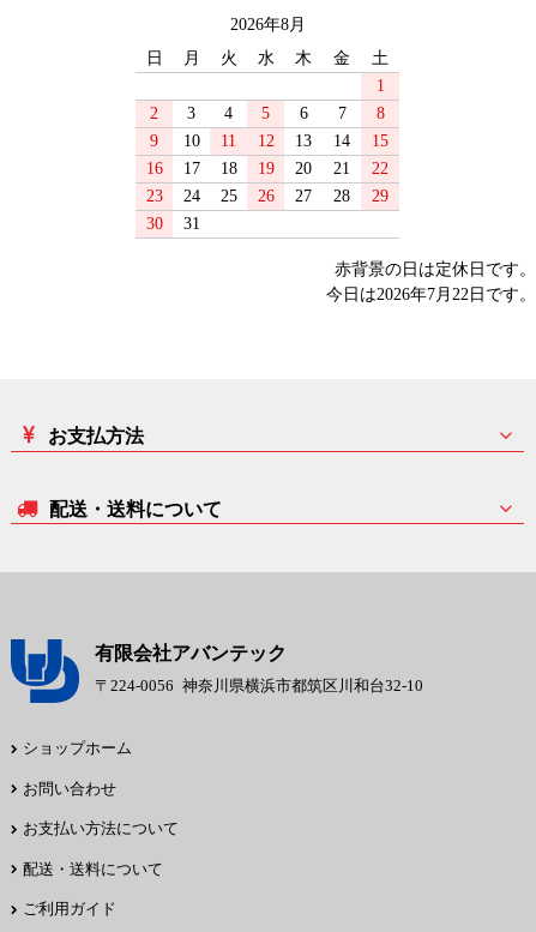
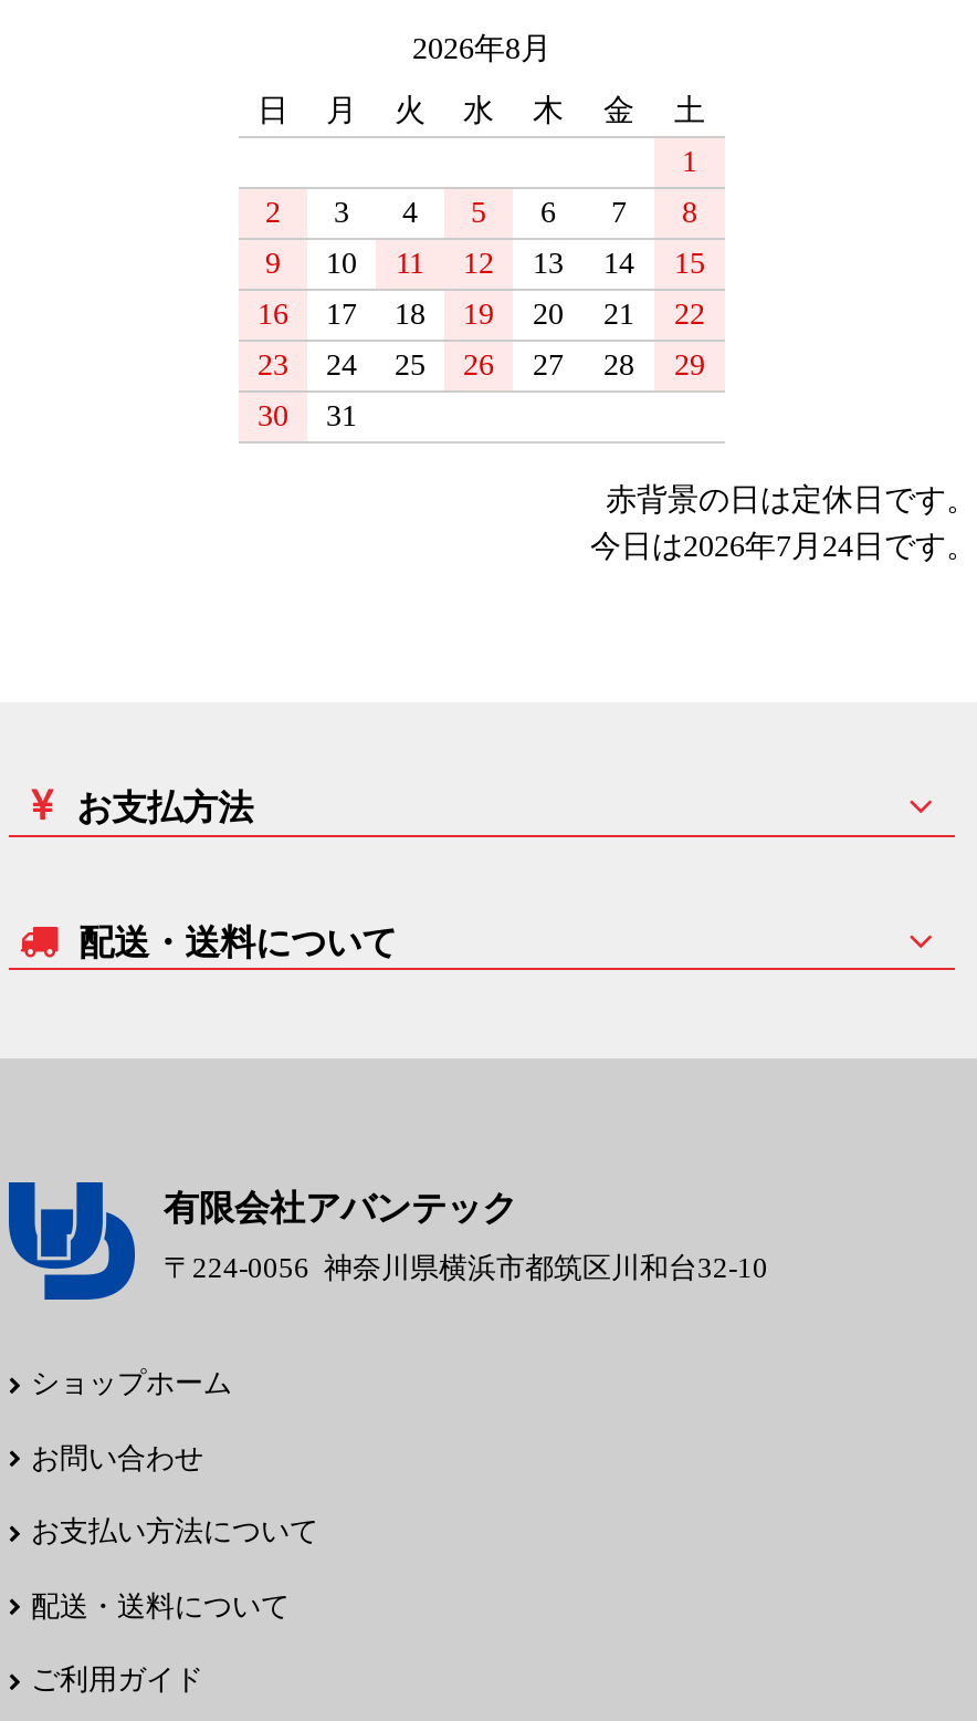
[326,285,536,303] 今日は2026年7月22日です。 -> [590,529,977,563] 今日は2026年7月24日です。

